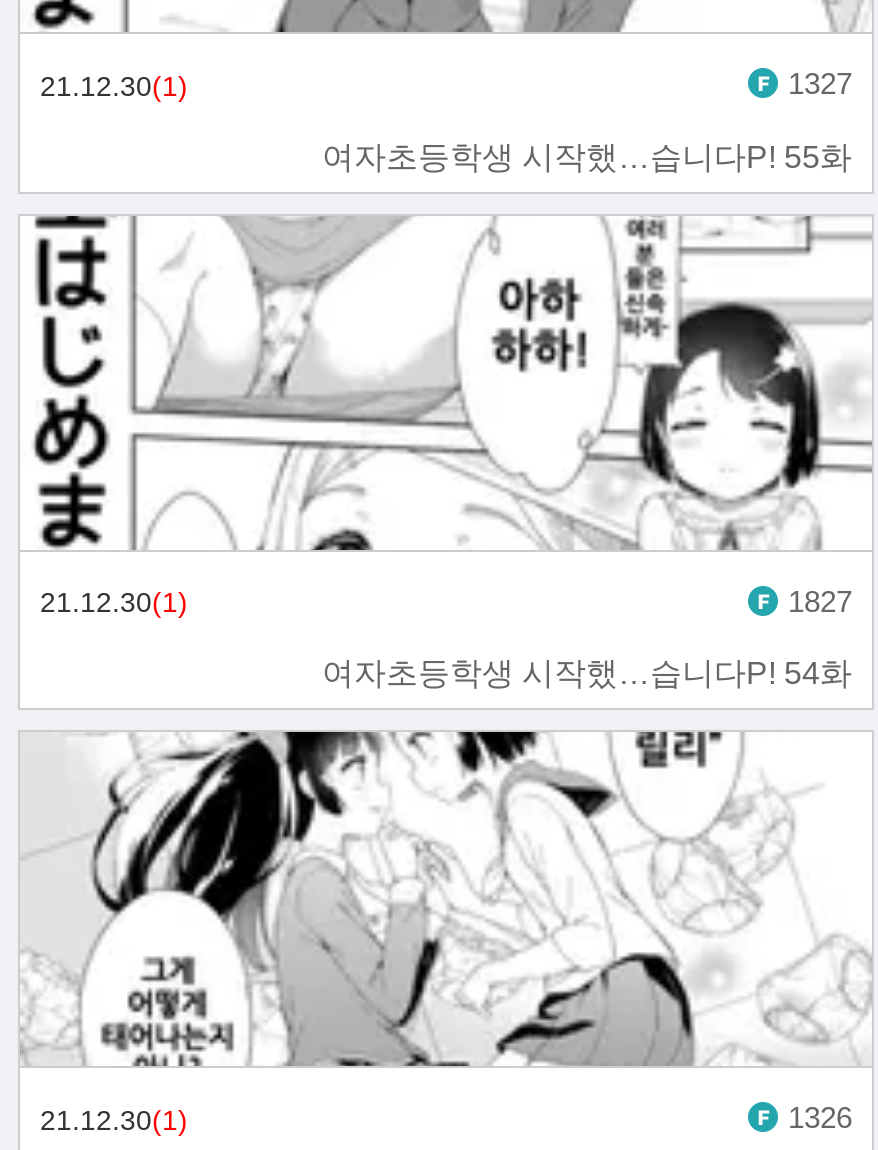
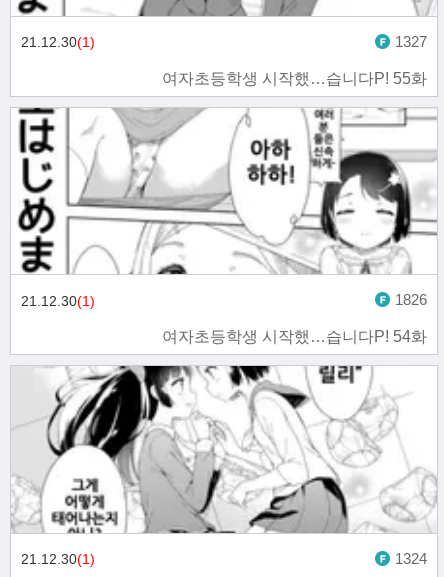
[788,583,852,617] 1827 -> [395,291,427,308] 1826
[788,1100,852,1134] 1326 -> [395,550,427,567] 1324

